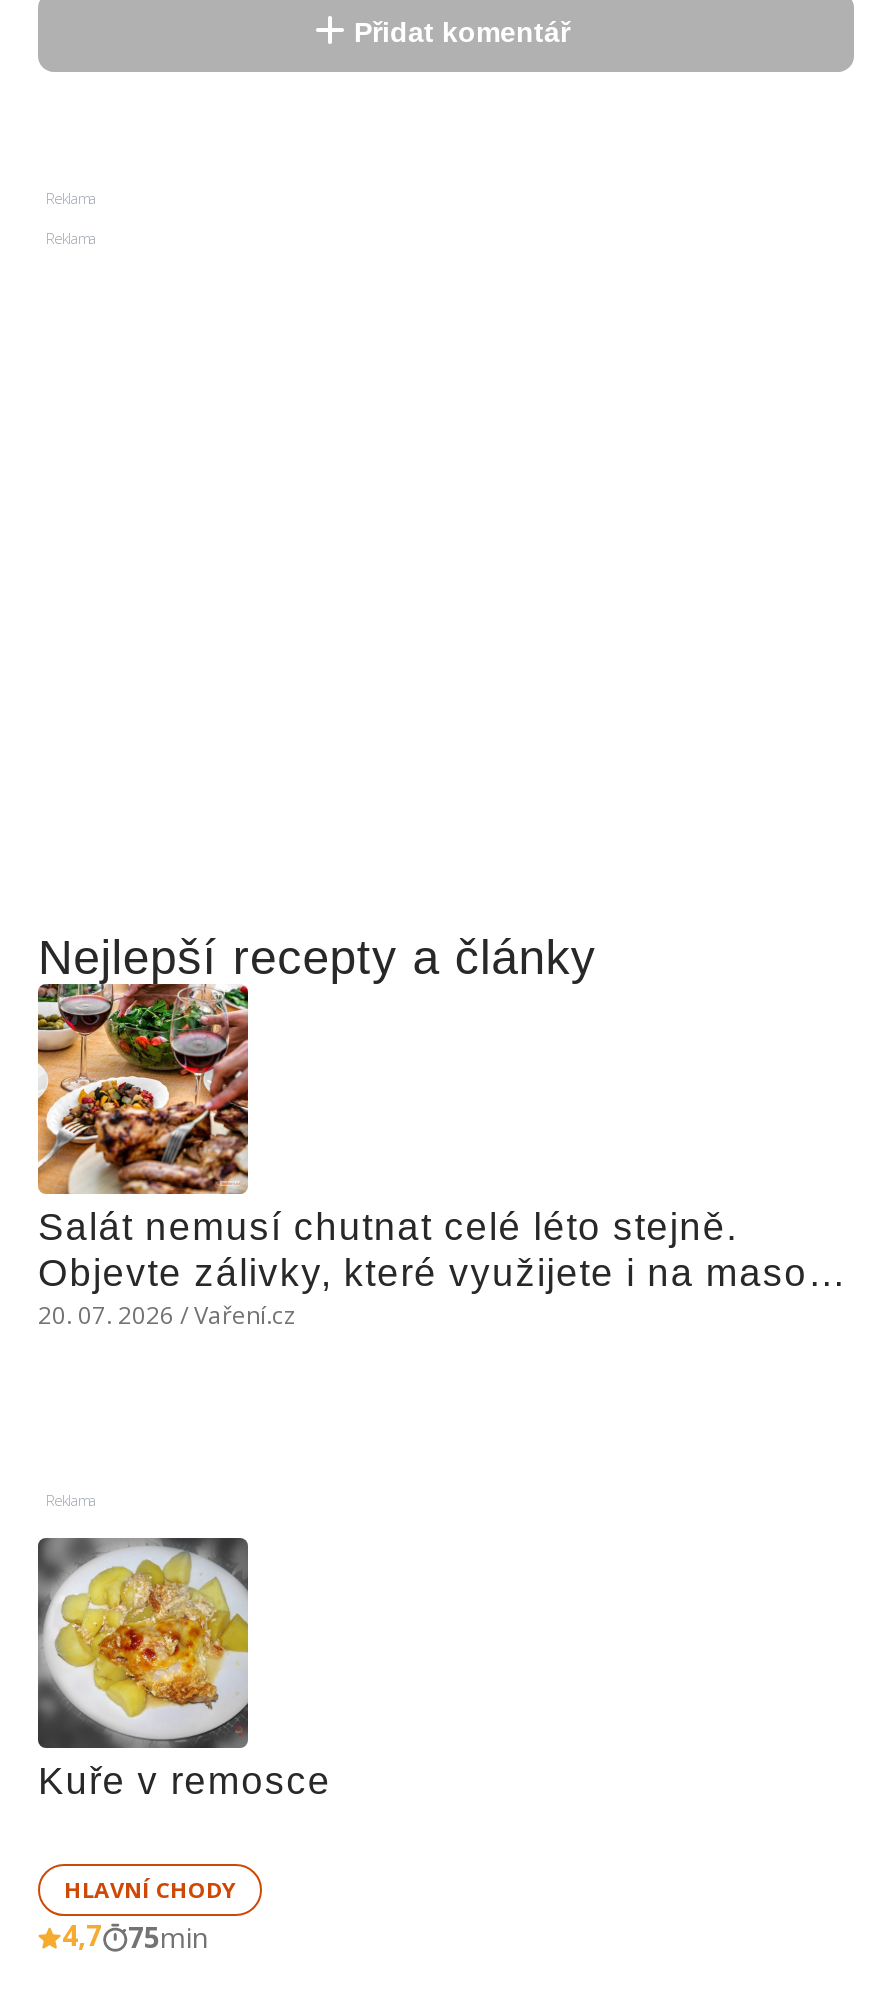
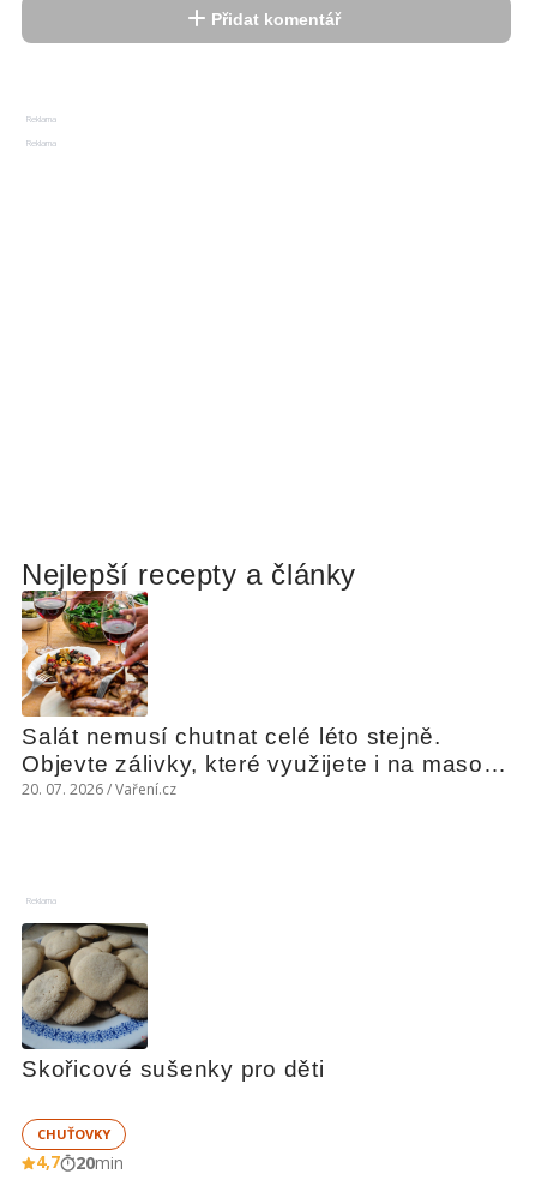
[38,1536,331,1802] [image] | Kuře v remosce -> [22,923,325,1082] [image] | Skořicové sušenky pro děti
[64,1874,236,1904] HLAVNÍ CHODY -> [37,1125,110,1143] CHUŤOVKY
[62,1916,208,1956] 4,7 75min -> [36,1150,124,1174] 4,7 20min

